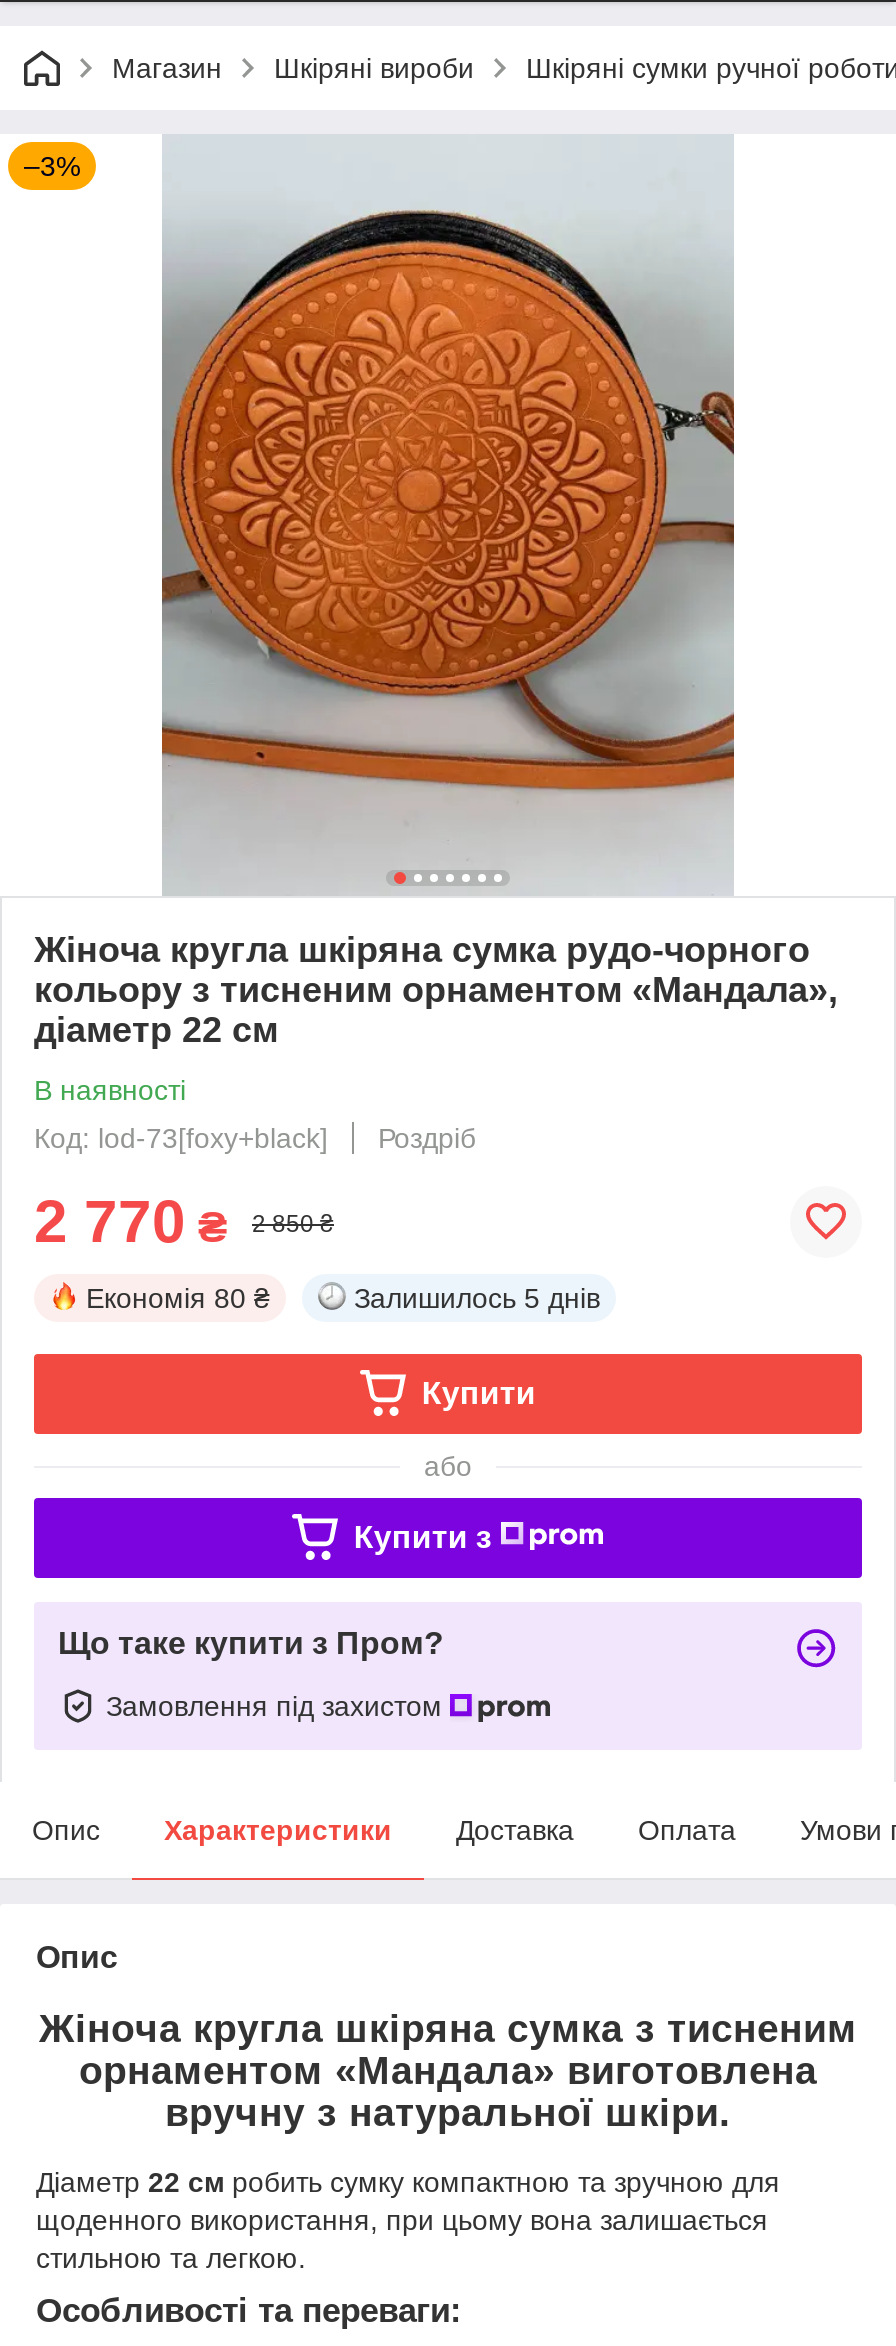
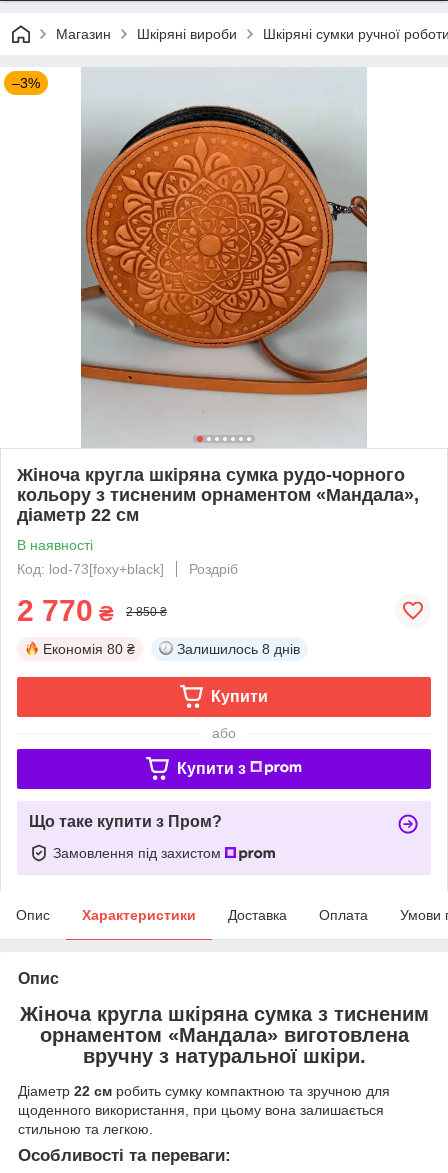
[354,1282,600,1314] Залишилось 5 днів -> [177,641,300,657] Залишилось 8 днів

